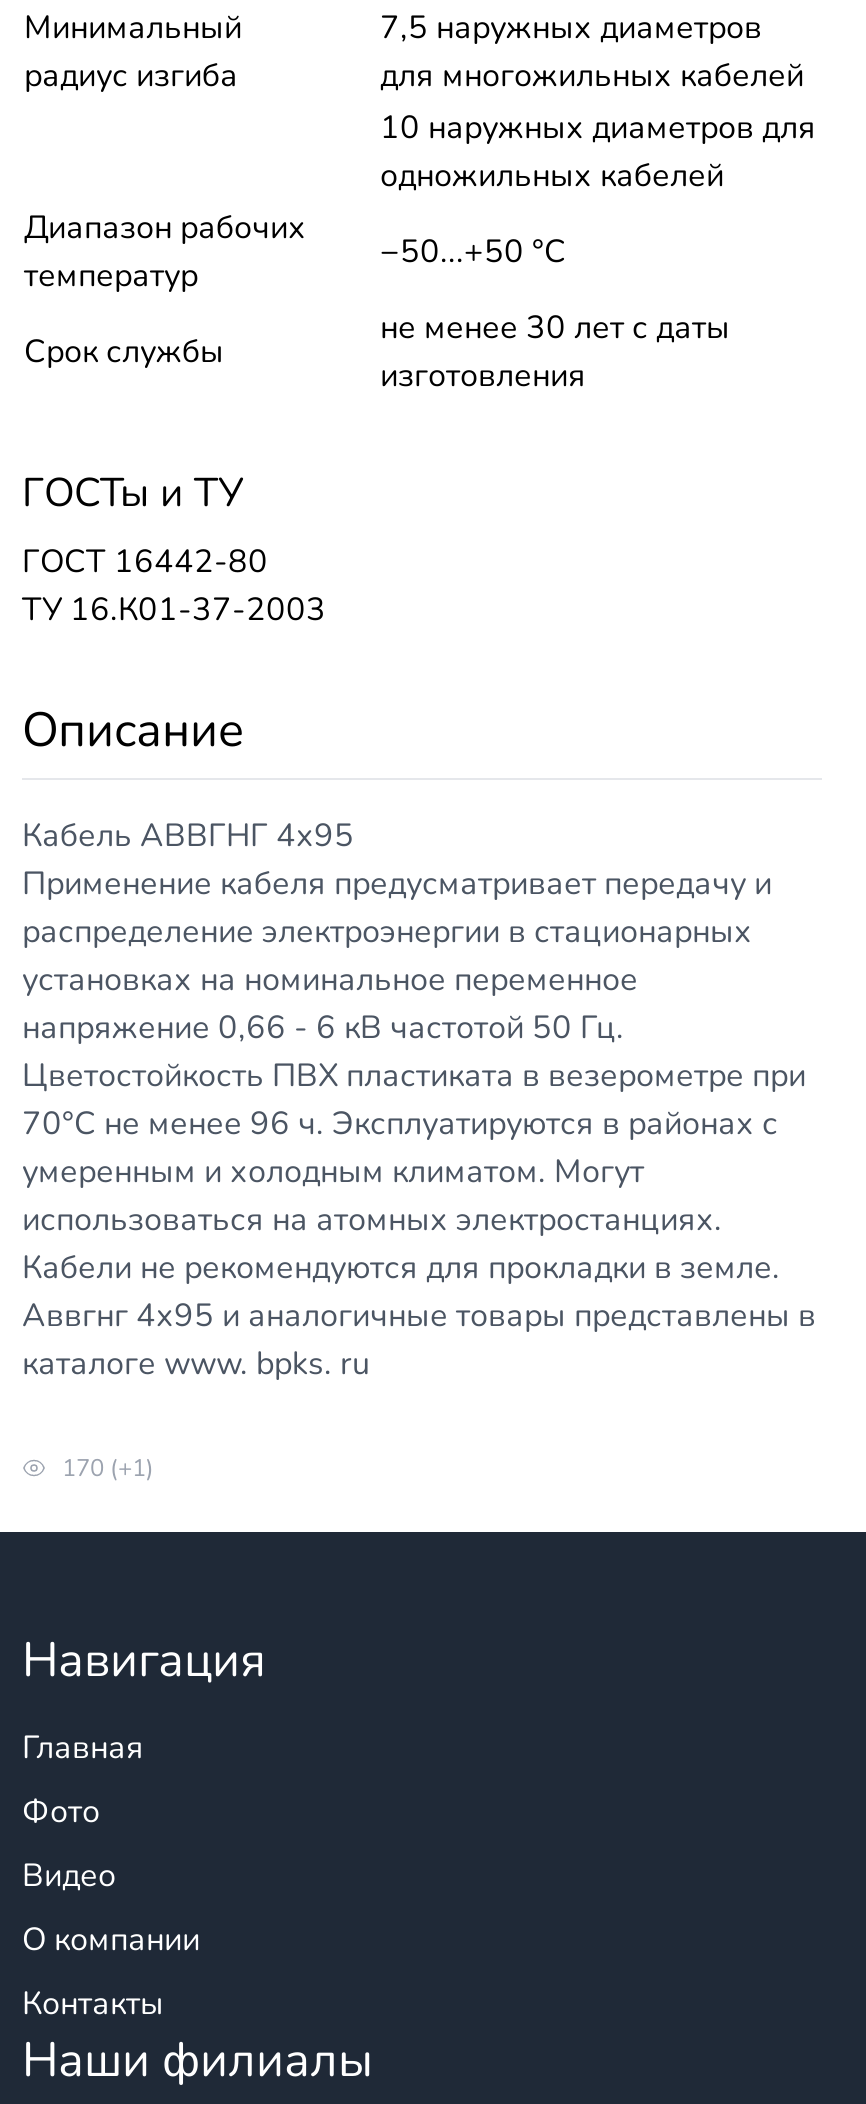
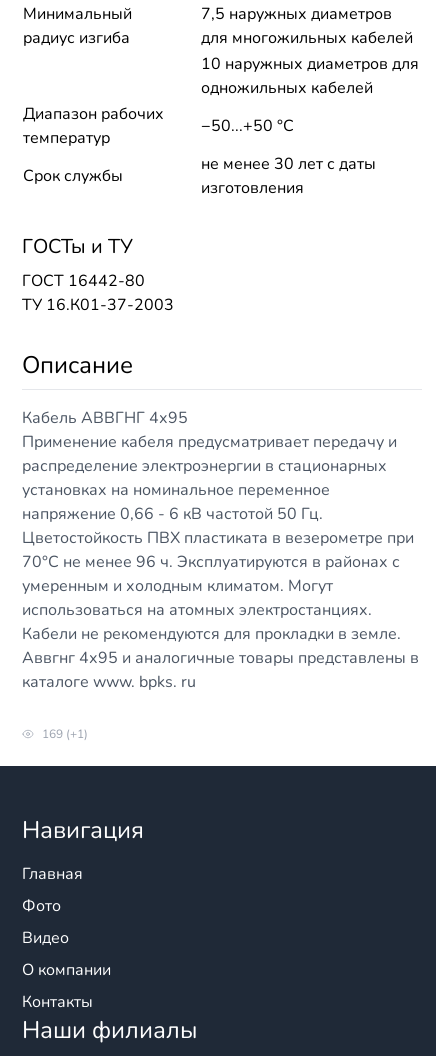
[62,1452,154,1484] 170 (+1) -> [42,726,88,742] 169 (+1)

